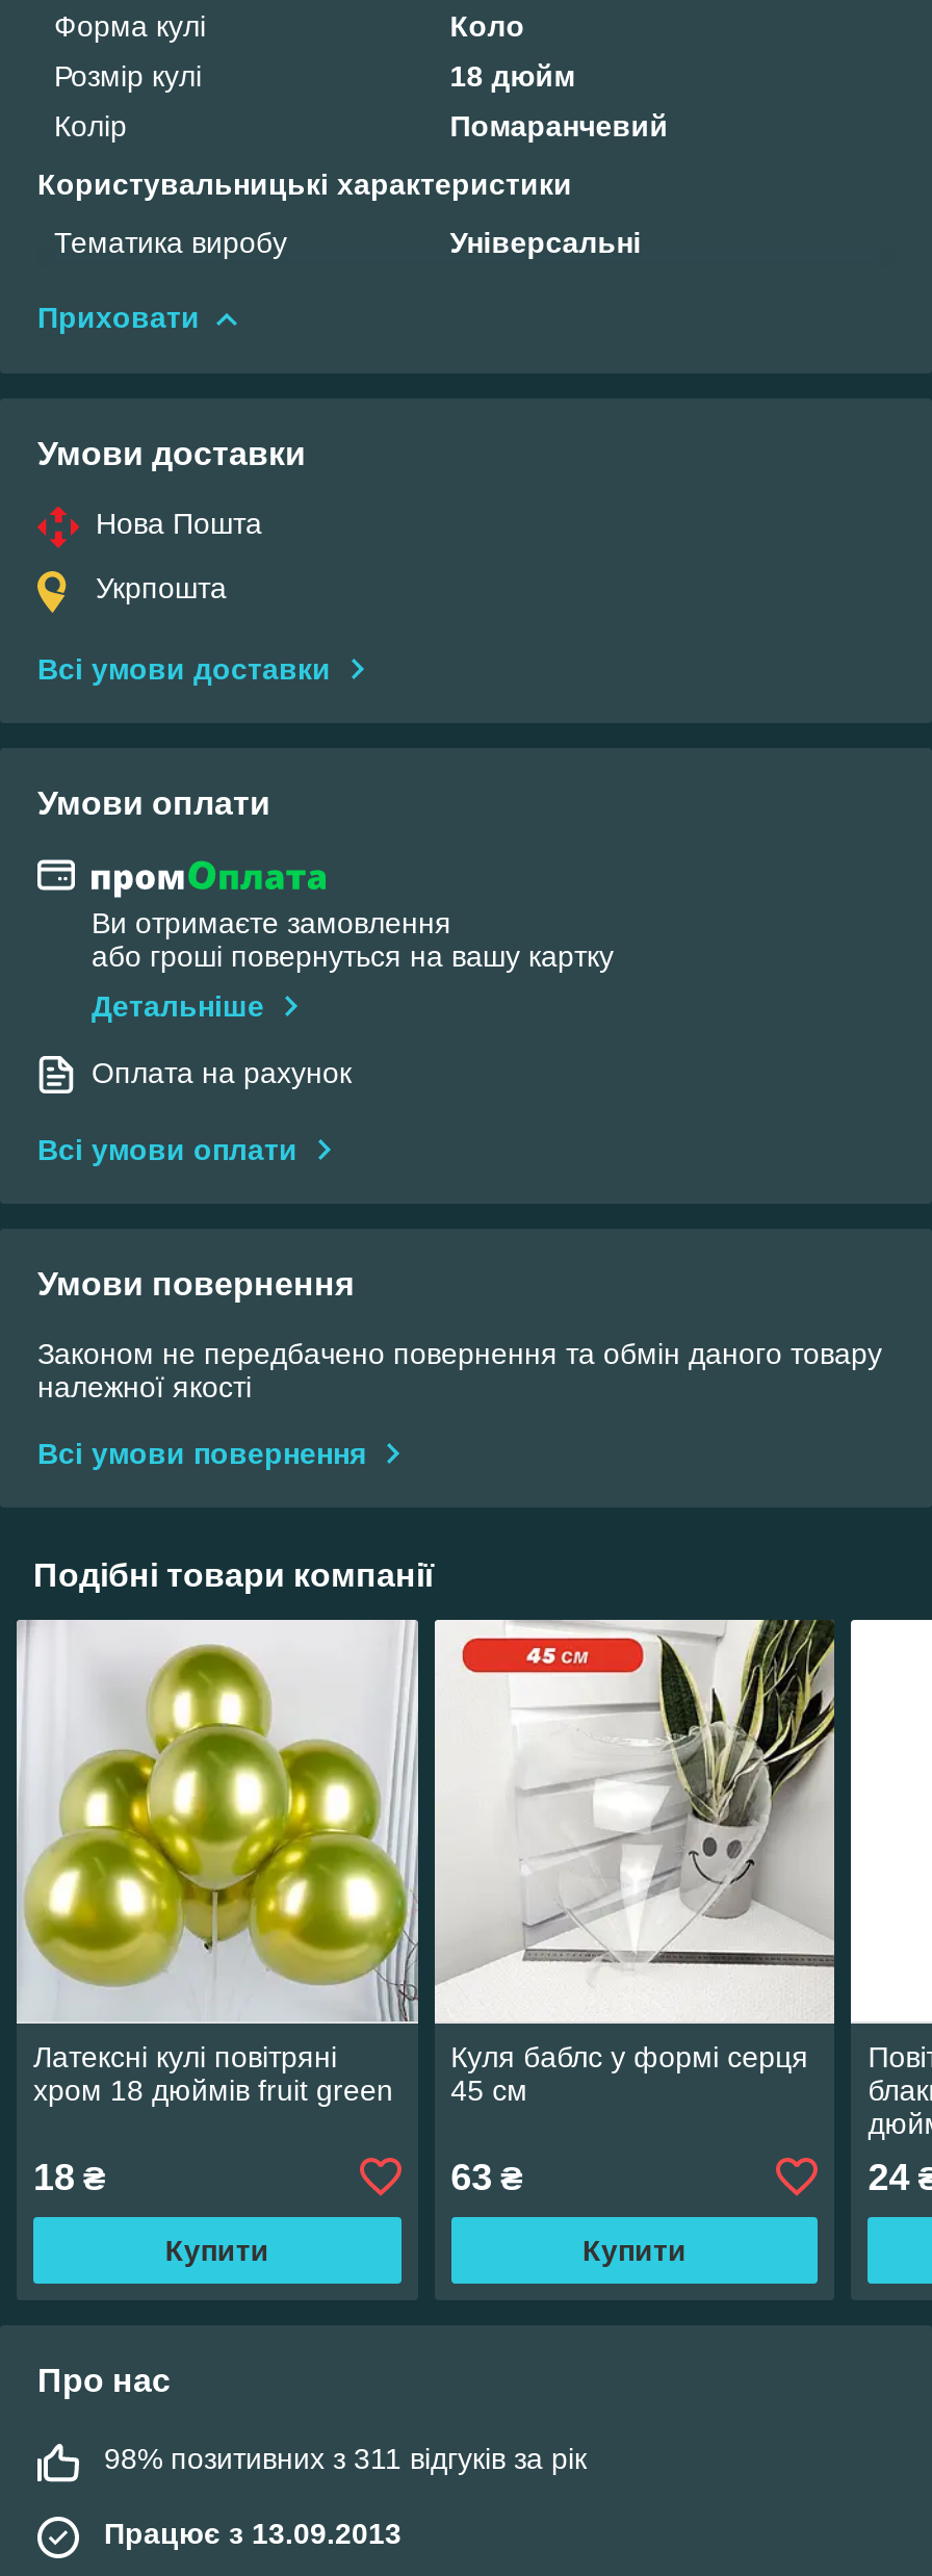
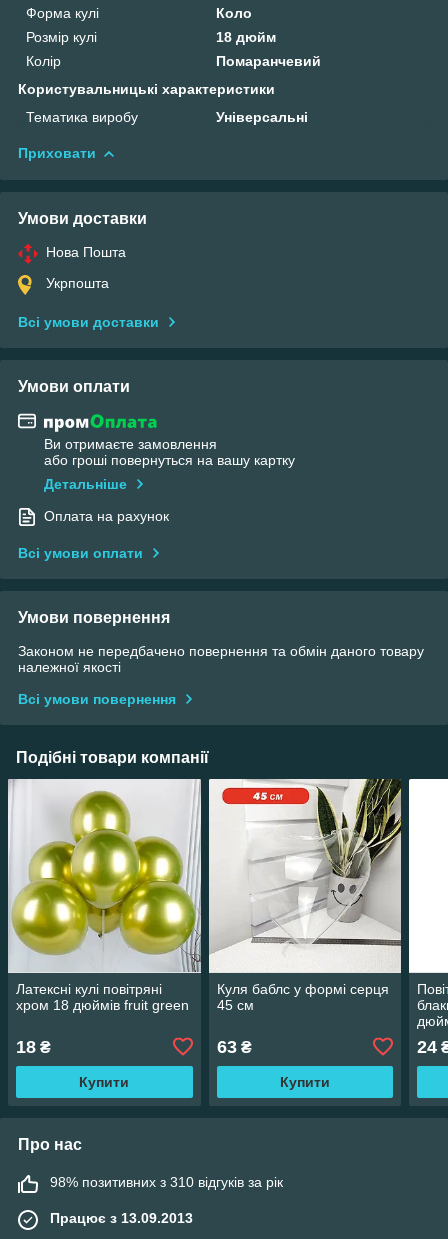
[104,2441,587,2475] 98% позитивних з 311 відгуків за рік -> [50,1174,283,1190] 98% позитивних з 310 відгуків за рік

